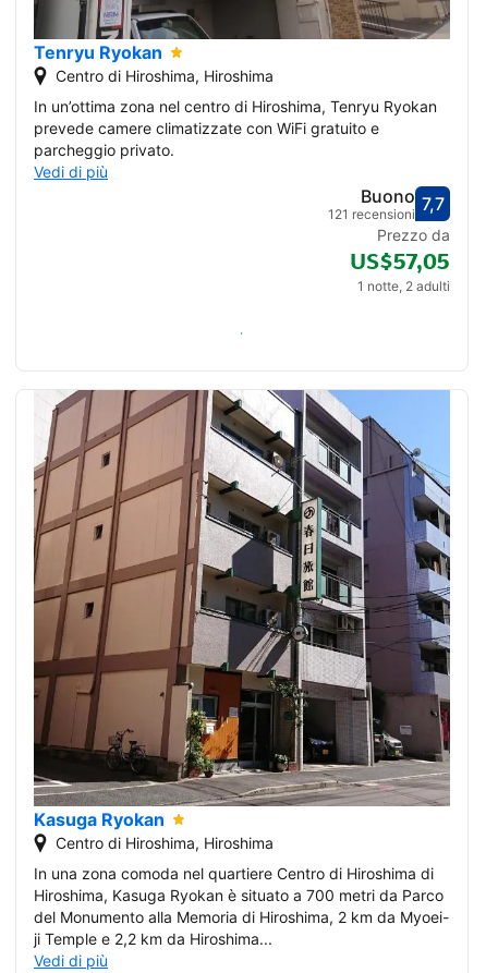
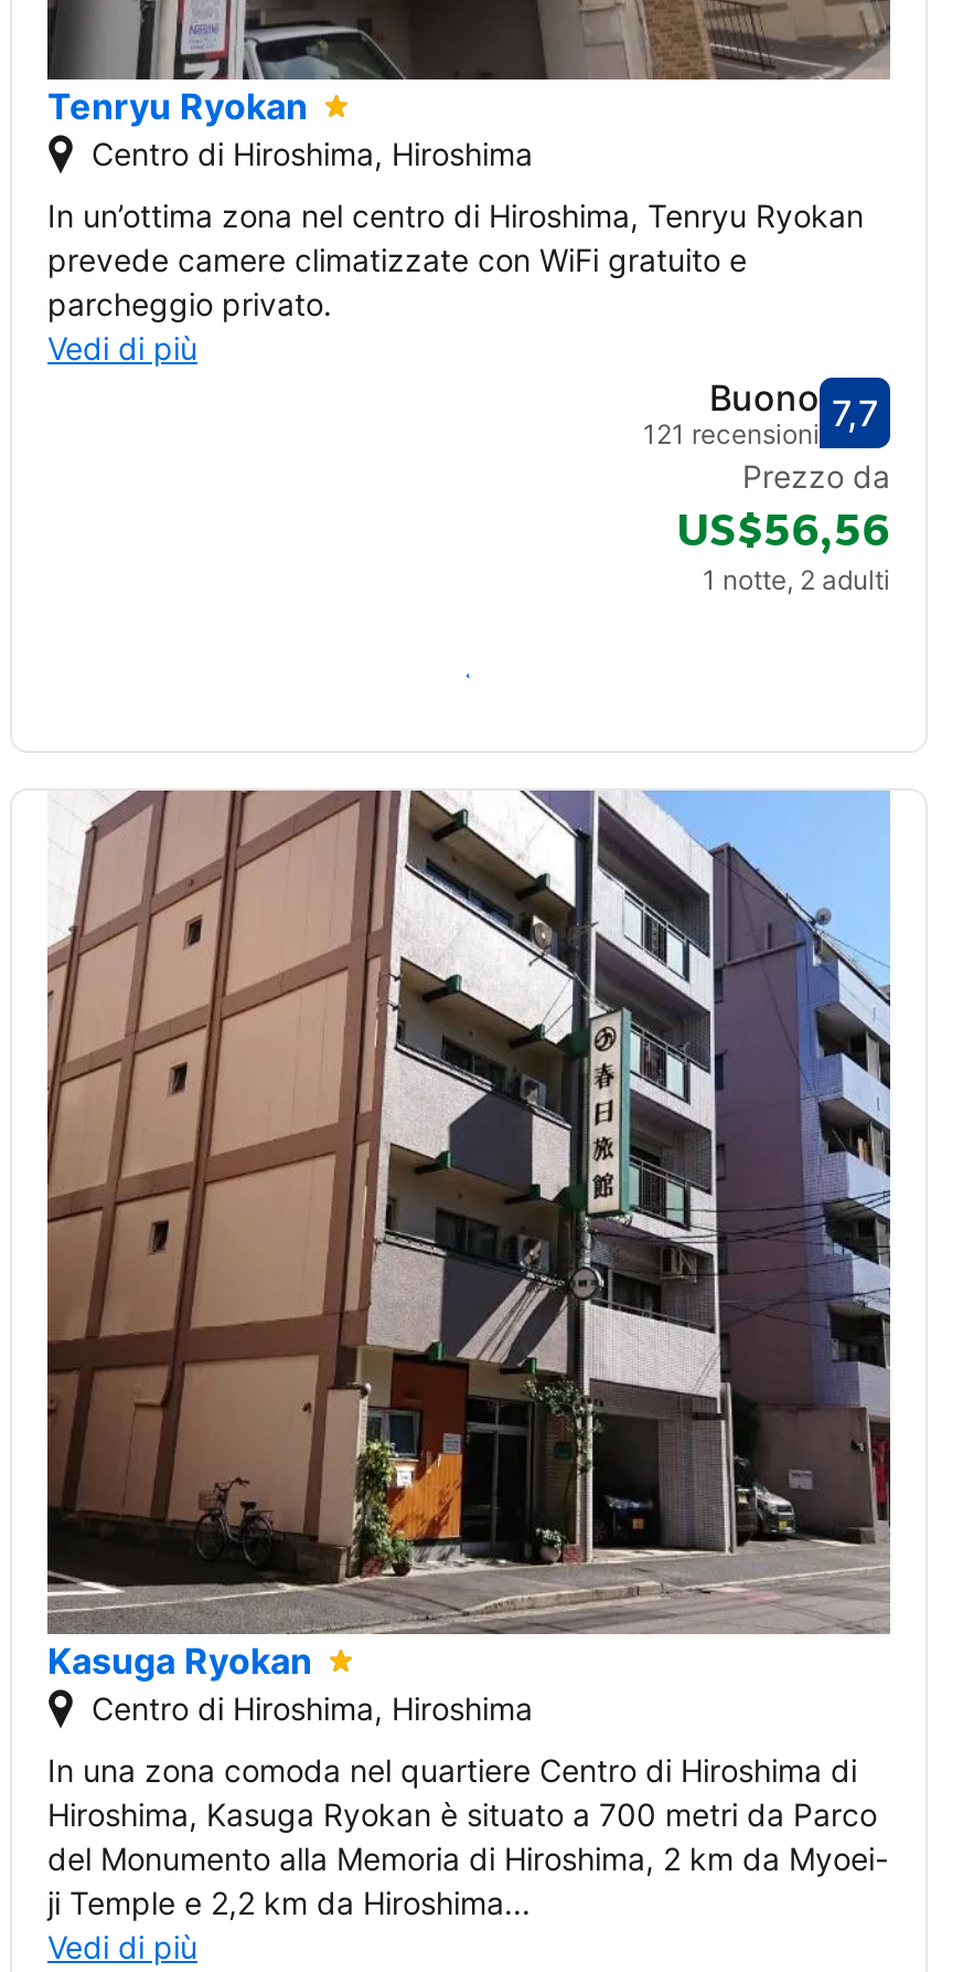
[350,247,450,276] US$57,05 -> [676,501,890,559] US$56,56

